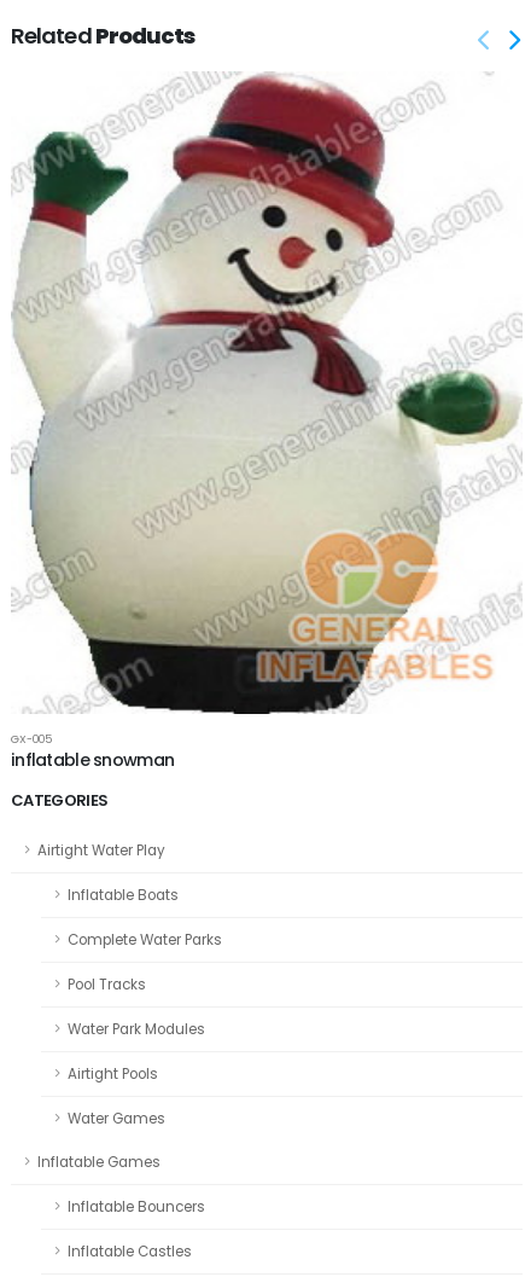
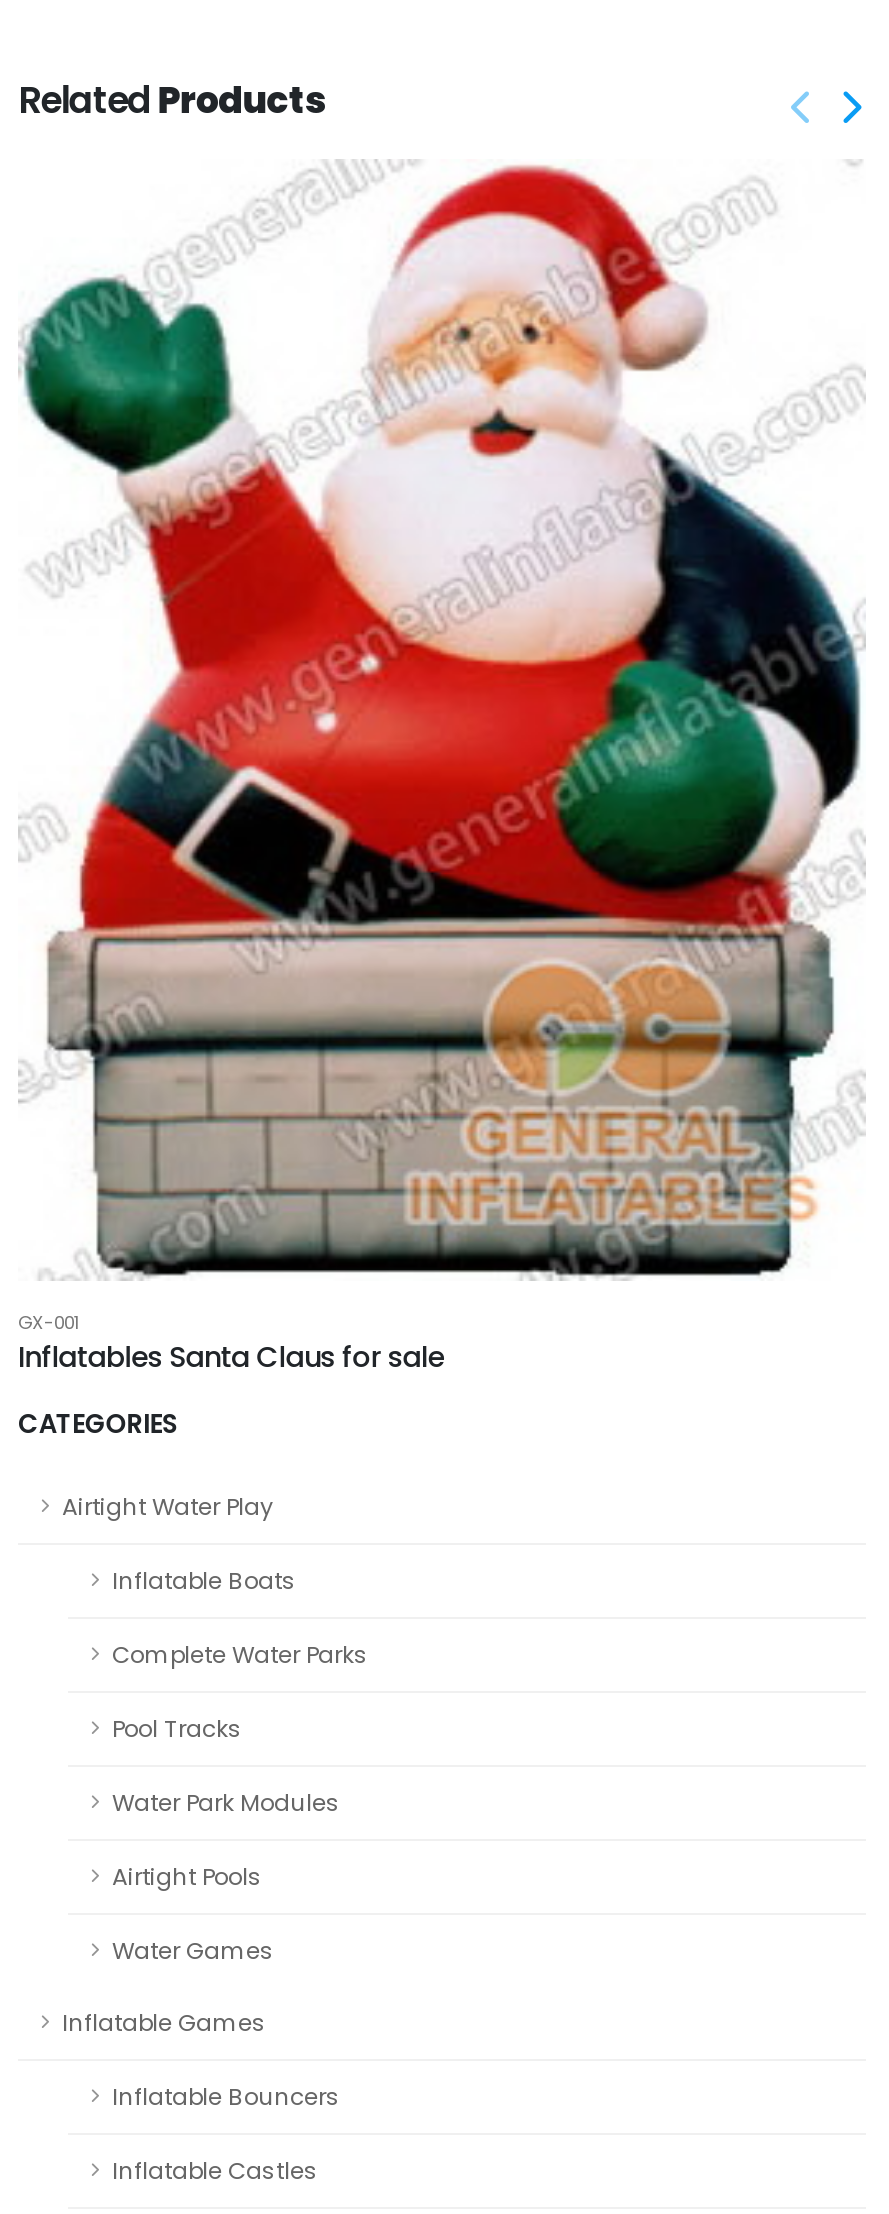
[11,72,519,772] [image] | GX-005 | inflatable snowman -> [18,165,862,1376] [image] | GX-001 | Inflatables Santa Claus for sale

